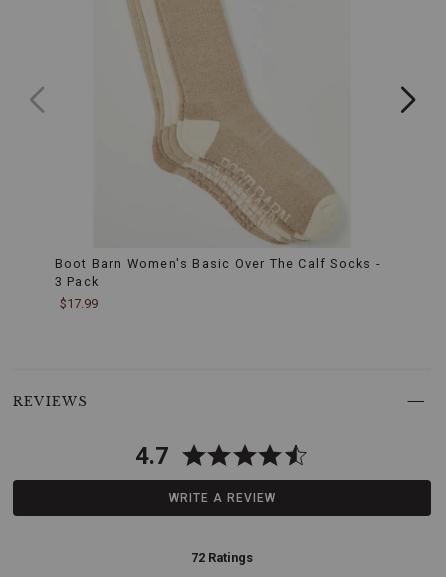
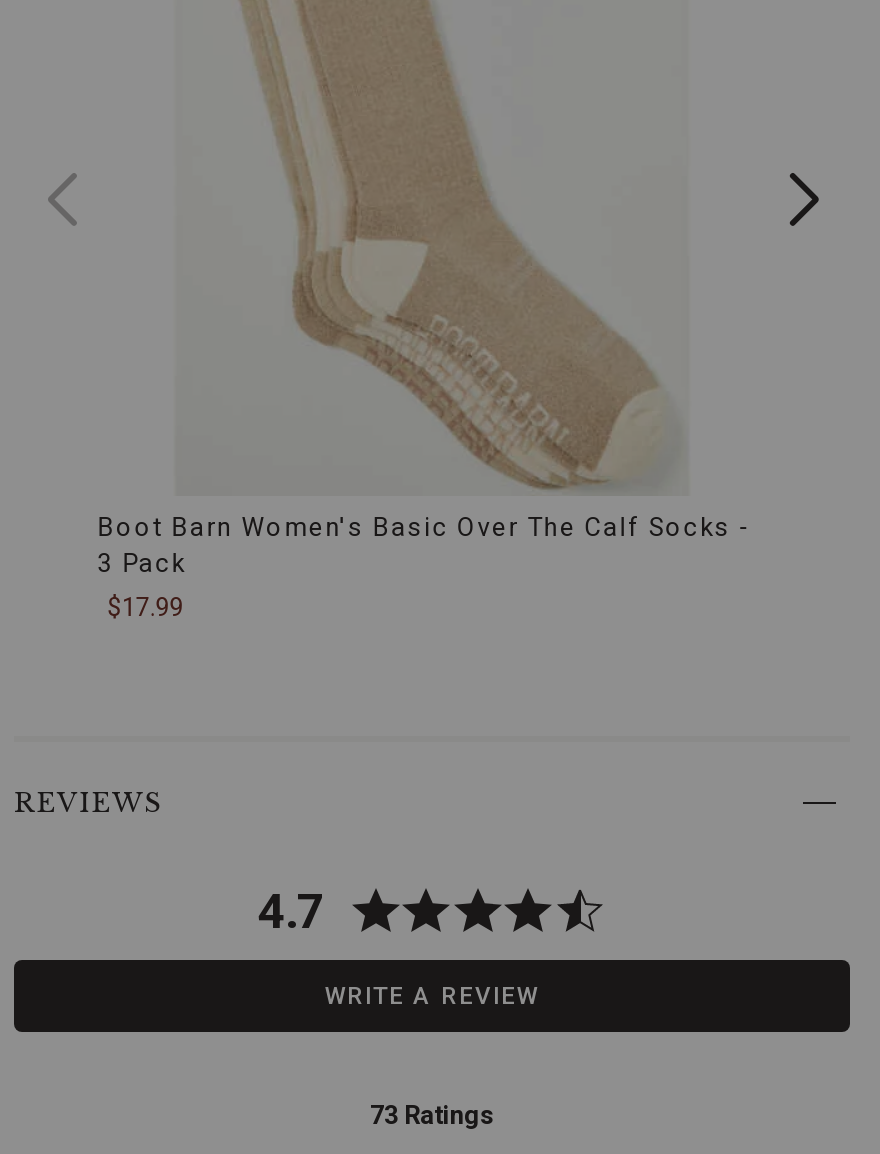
[191,550,253,565] 72 Ratings -> [370,1100,494,1130] 73 Ratings

